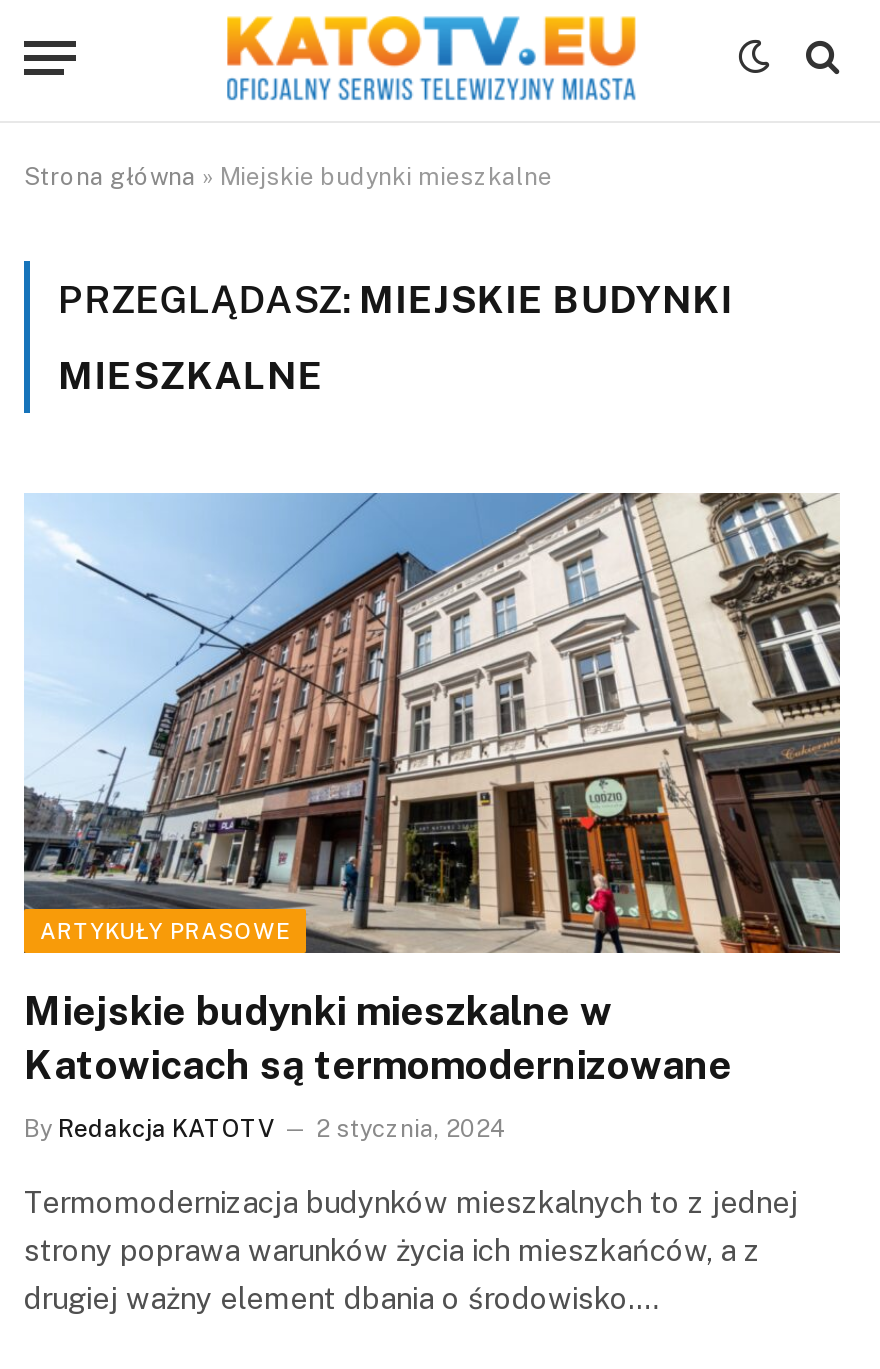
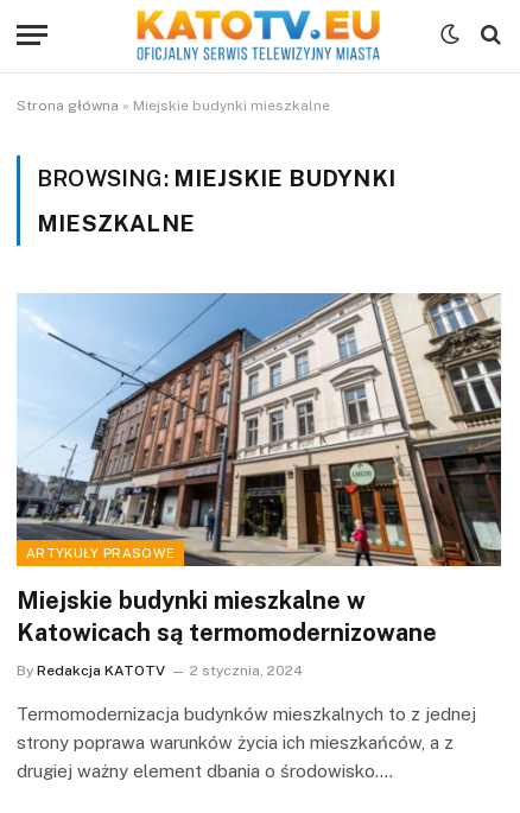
[58,277,733,321] PRZEGLĄDASZ: MIEJSKIE BUDYNKI -> [37,165,395,191] BROWSING: MIEJSKIE BUDYNKI

